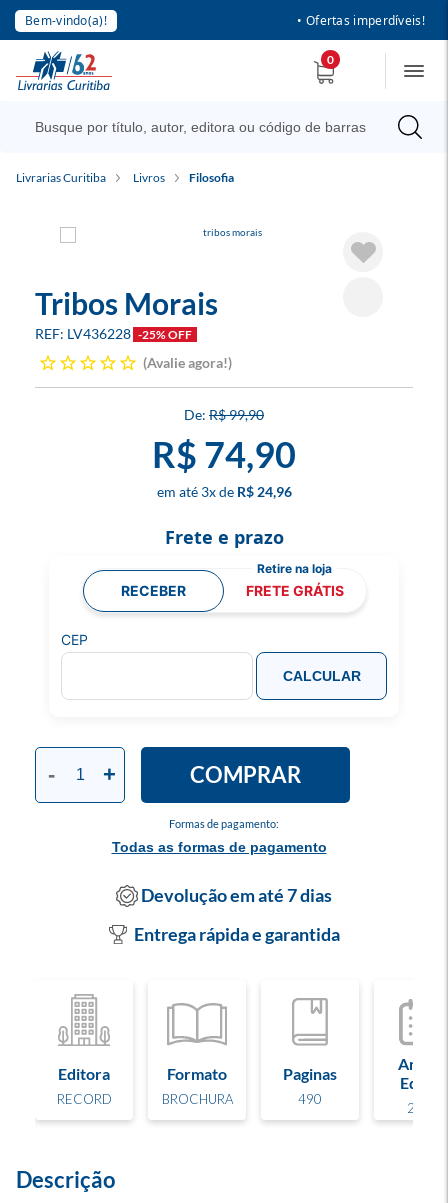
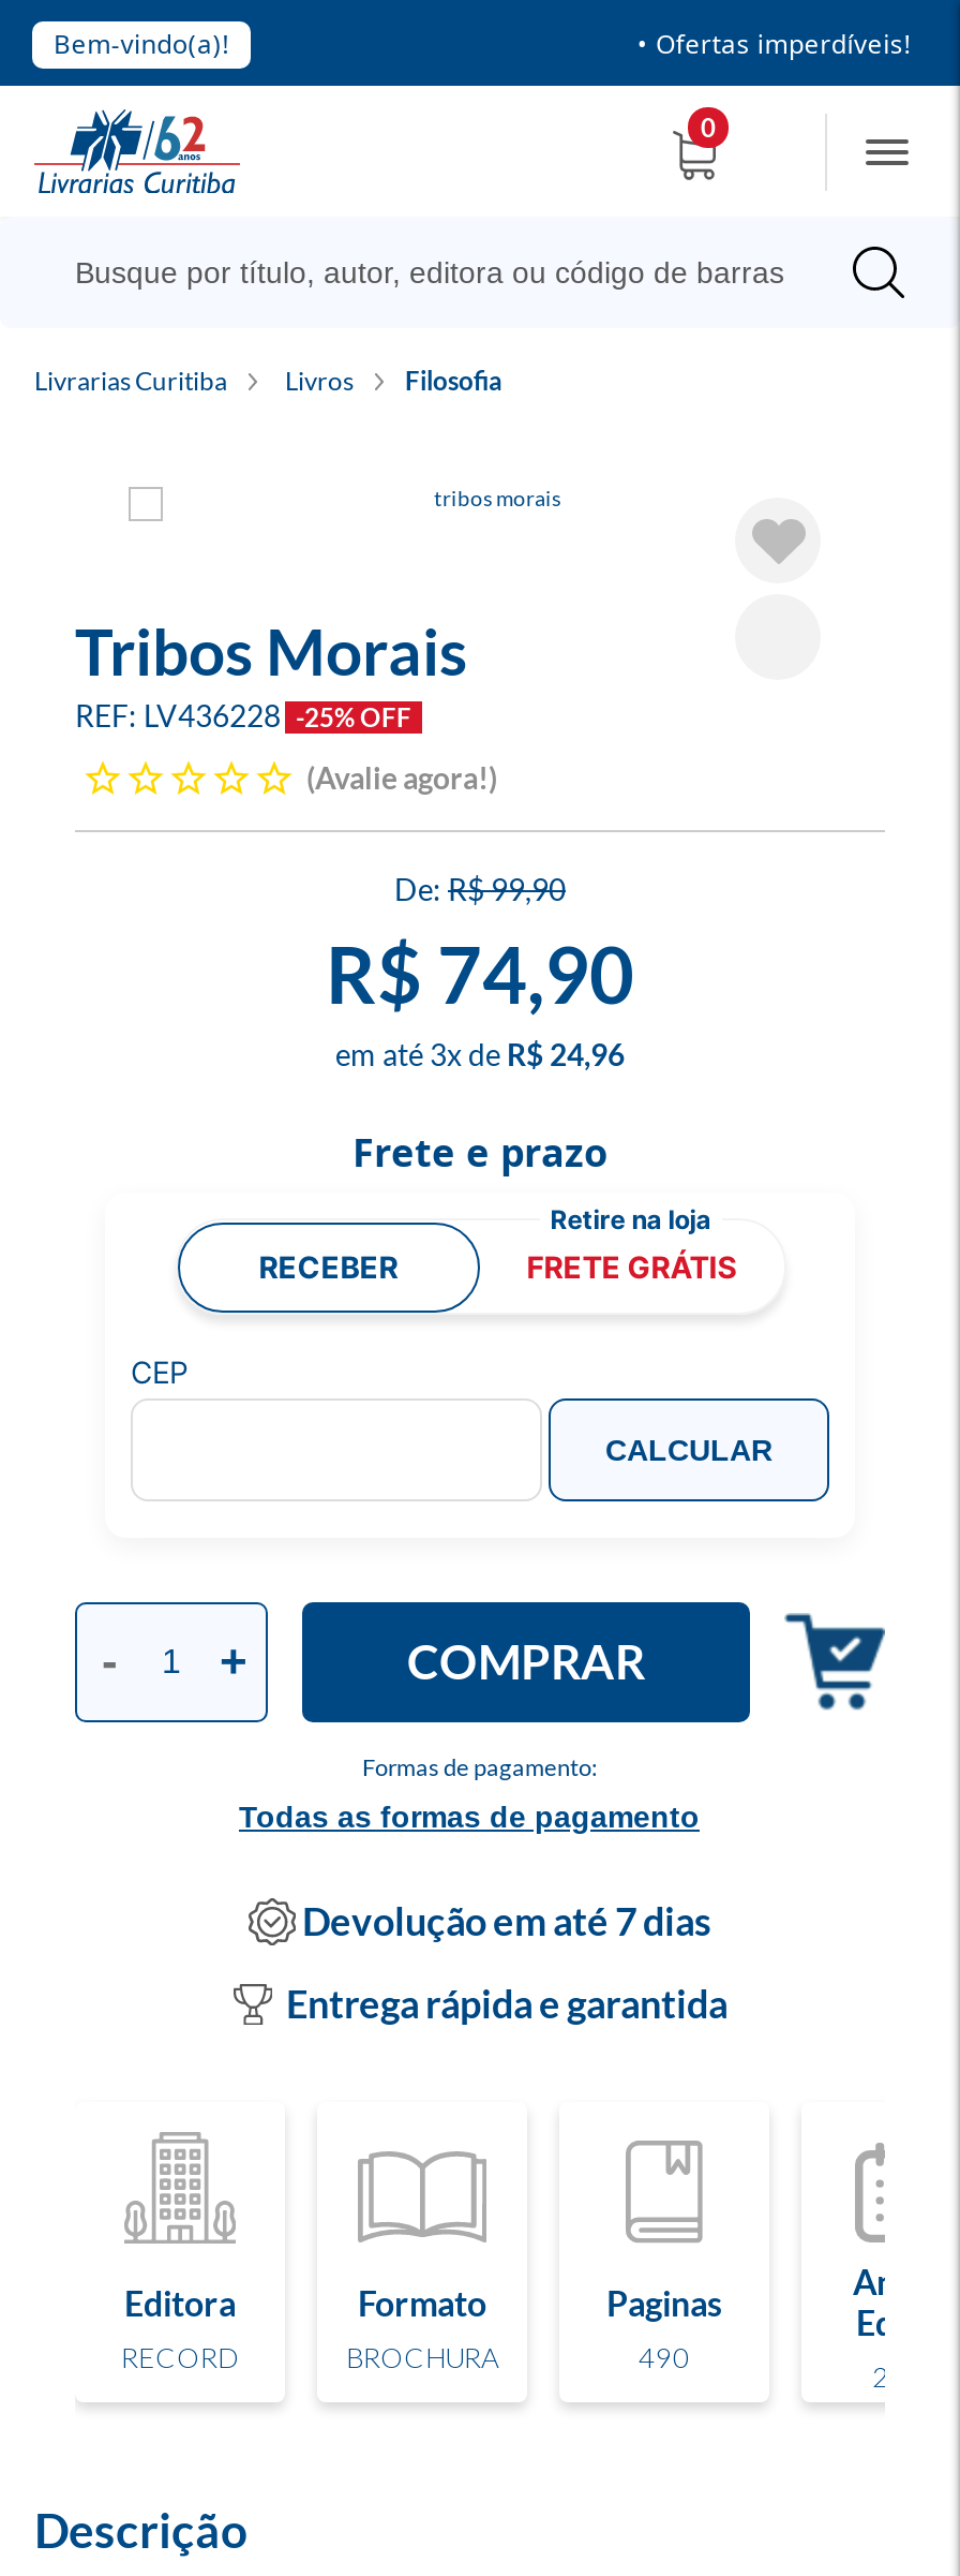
none -> [784,1611,887,1712] [image]

